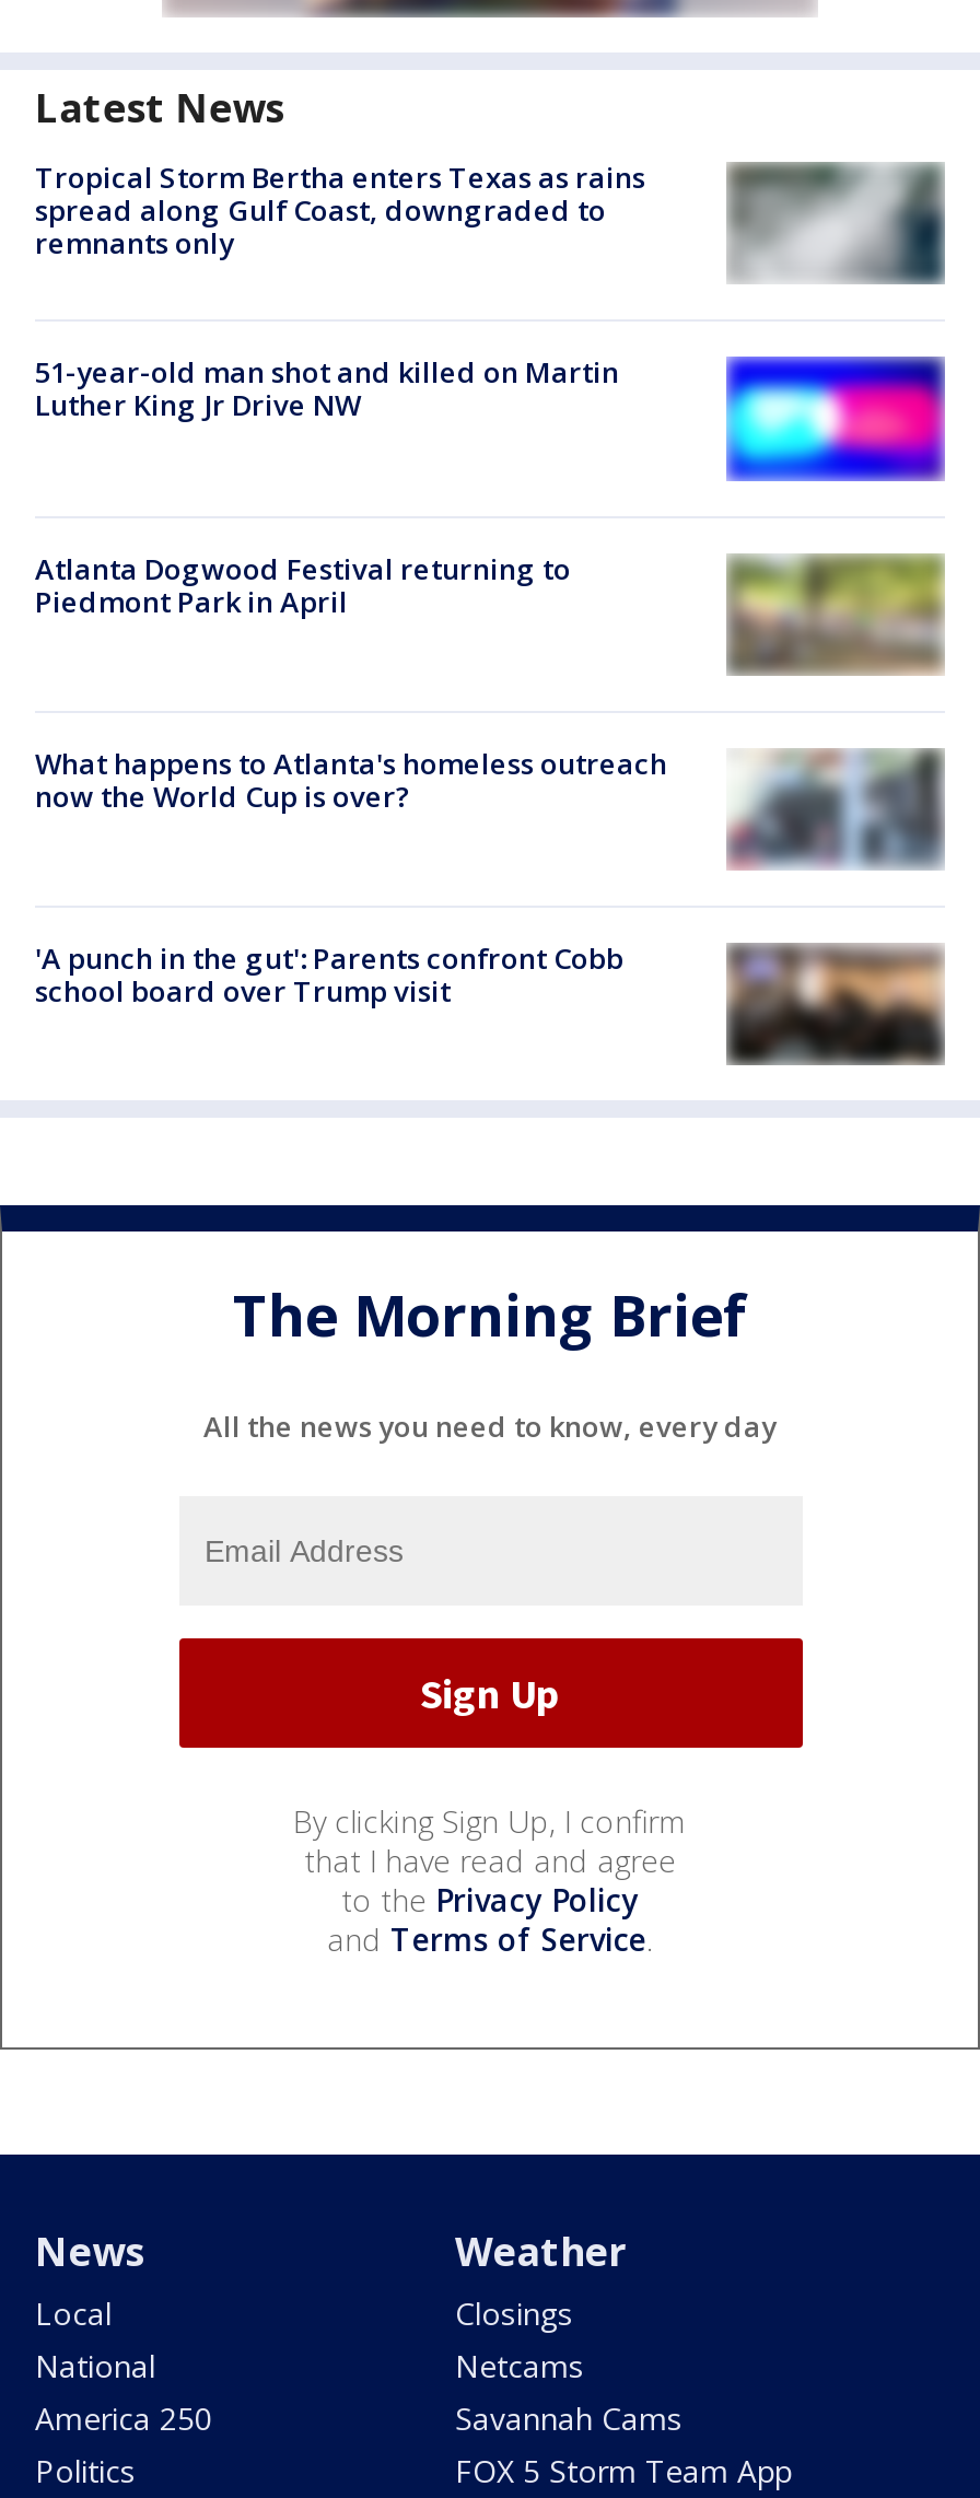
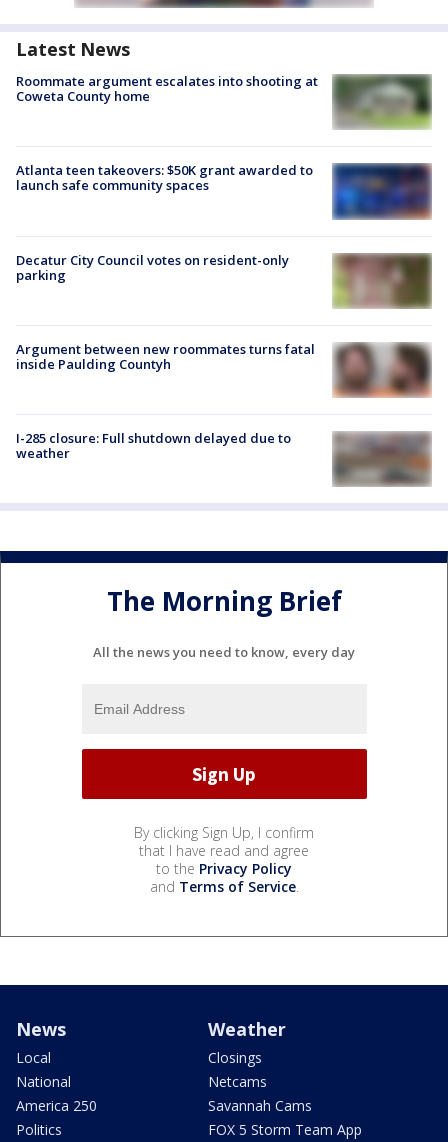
[35,157,645,262] Tropical Storm Bertha enters Texas as rains | spread along Gulf Coast, downgraded to | remnants only -> [16,72,318,105] Roommate argument escalates into shooting at | Coweta County home
[735,164,945,284] [image] -> [335,74,432,130] [image]
[35,353,619,425] 51-year-old man shot and killed on Martin | Luther King Jr Drive NW -> [16,161,313,194] Atlanta teen takeovers: $50K grant awarded to | launch safe community spaces
[726,357,945,481] [image] -> [332,163,432,220] [image]
[35,548,571,620] Atlanta Dogwood Festival returning to | Piedmont Park in April -> [16,250,289,283] Decatur City Council votes on resident-only | parking
[728,553,945,674] [image] -> [332,253,431,309] [image]
[35,743,945,871] [image] | What happens to Atlanta's homeless outreach | now the World Cup is over? -> [16,340,432,398] [image] | Argument between new roommates turns fatal | inside Paulding Countyh
[35,938,623,1011] 'A punch in the gut': Parents confront Cobb | school board over Trump visit -> [16,429,291,462] I-285 closure: Full shutdown delayed due to | weather
[728,945,943,1063] [image] -> [334,433,431,487] [image]

